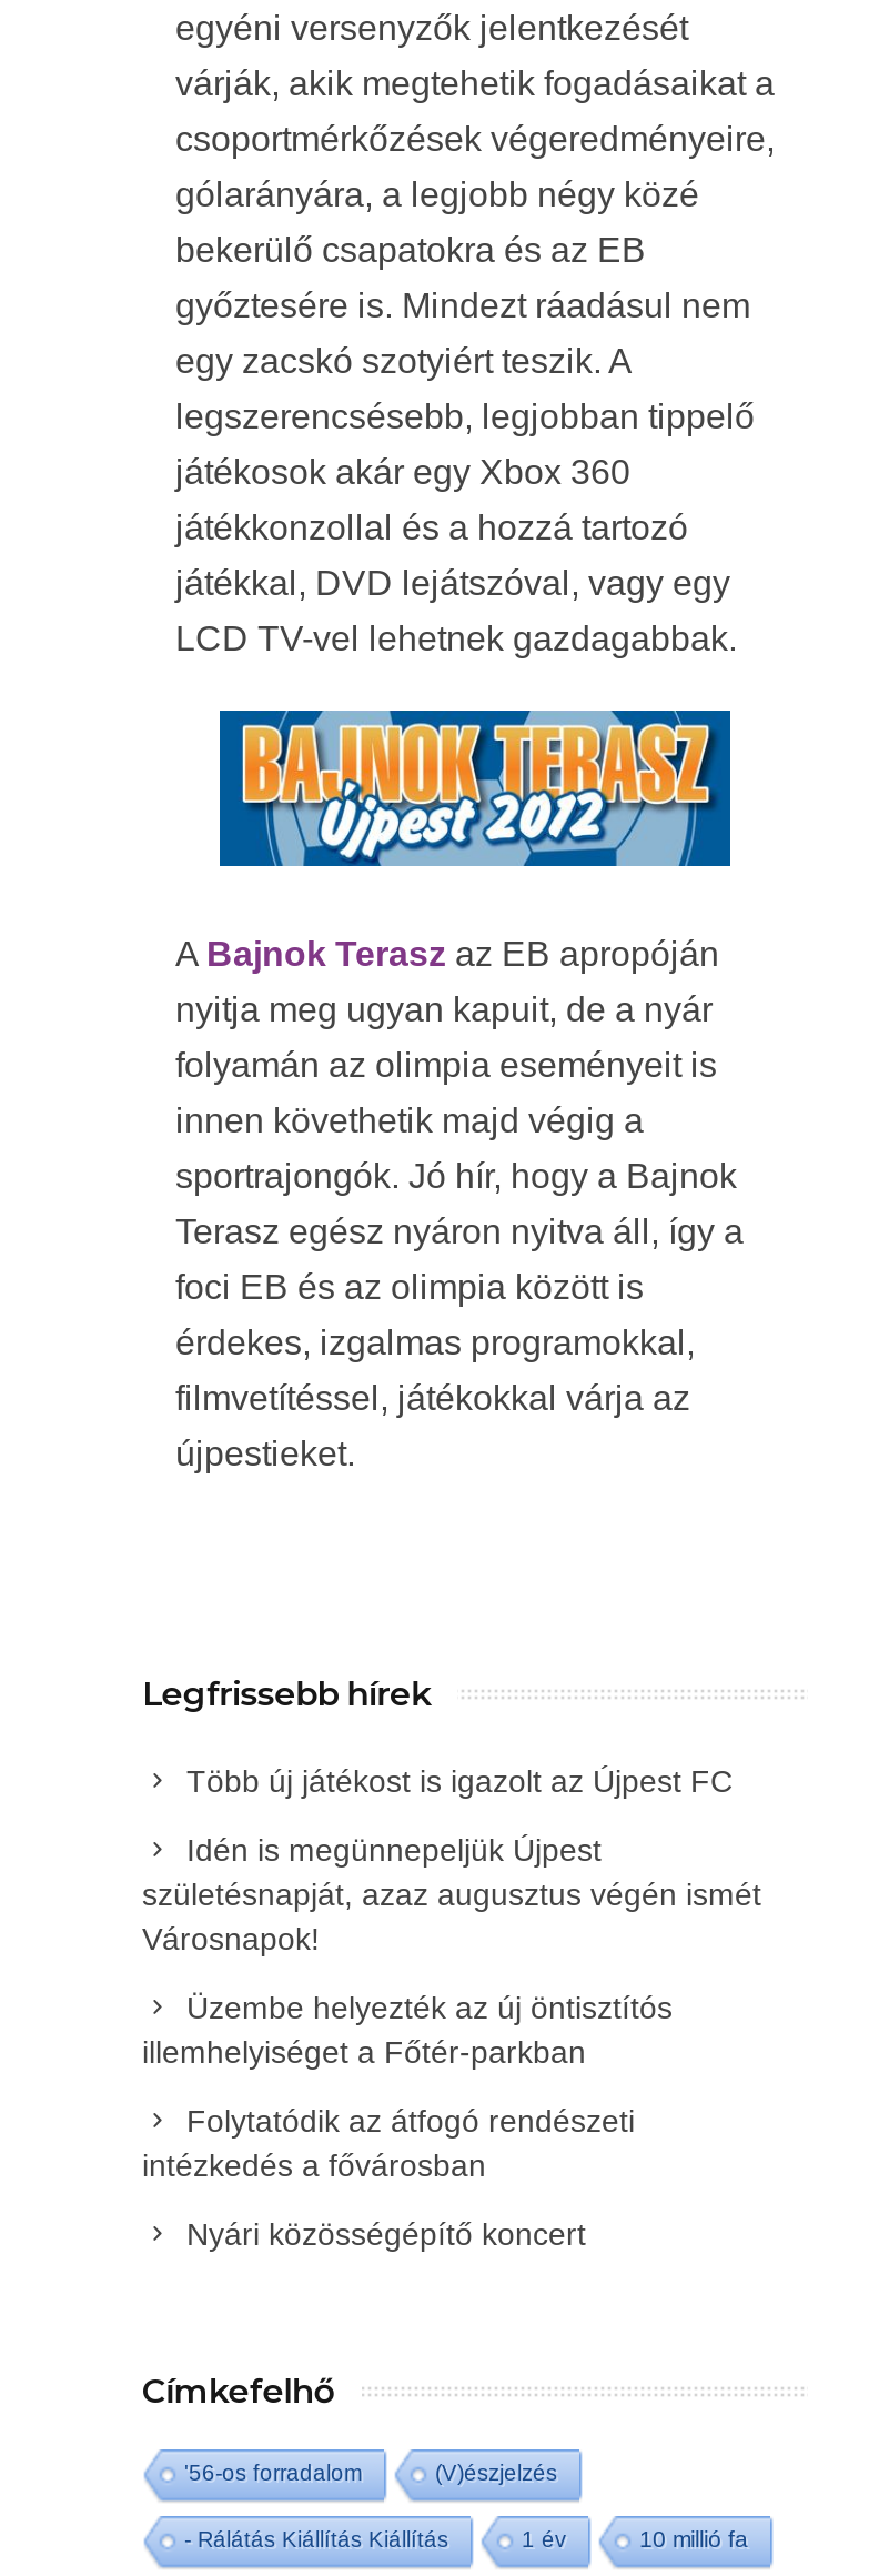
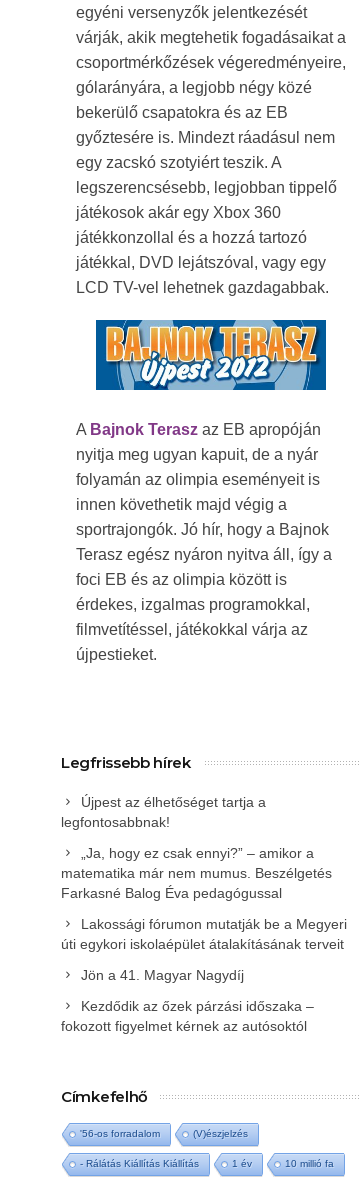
[186,1764,733,1800] Több új játékost is igazolt az Újpest FC -> [61,794,266,830] Újpest az élhetőséget tartja a | legfontosabbnak!
[142,1833,761,1957] Idén is megünnepeljük Újpest | születésnapját, azaz augusztus végén ismét | Városnapok! -> [61,845,332,901] „Ja, hogy ez csak ennyi?” – amikor a | matematika már nem mumus. Beszélgetés | Farkasné Balog Éva pedagógussal
[142,1991,673,2071] Üzembe helyezték az új öntisztítós | illemhelyiséget a Főtér-parkban -> [61,916,347,952] Lakossági fórumon mutatják be a Megyeri | úti egykori iskolaépület átalakításának terveit
[142,2104,635,2184] Folytatódik az átfogó rendészeti | intézkedés a fővárosban -> [81,967,244,983] Jön a 41. Magyar Nagydíj
[186,2217,586,2253] Nyári közösségépítő koncert -> [61,998,314,1034] Kezdődik az őzek párzási időszaka – | fokozott figyelmet kérnek az autósoktól

